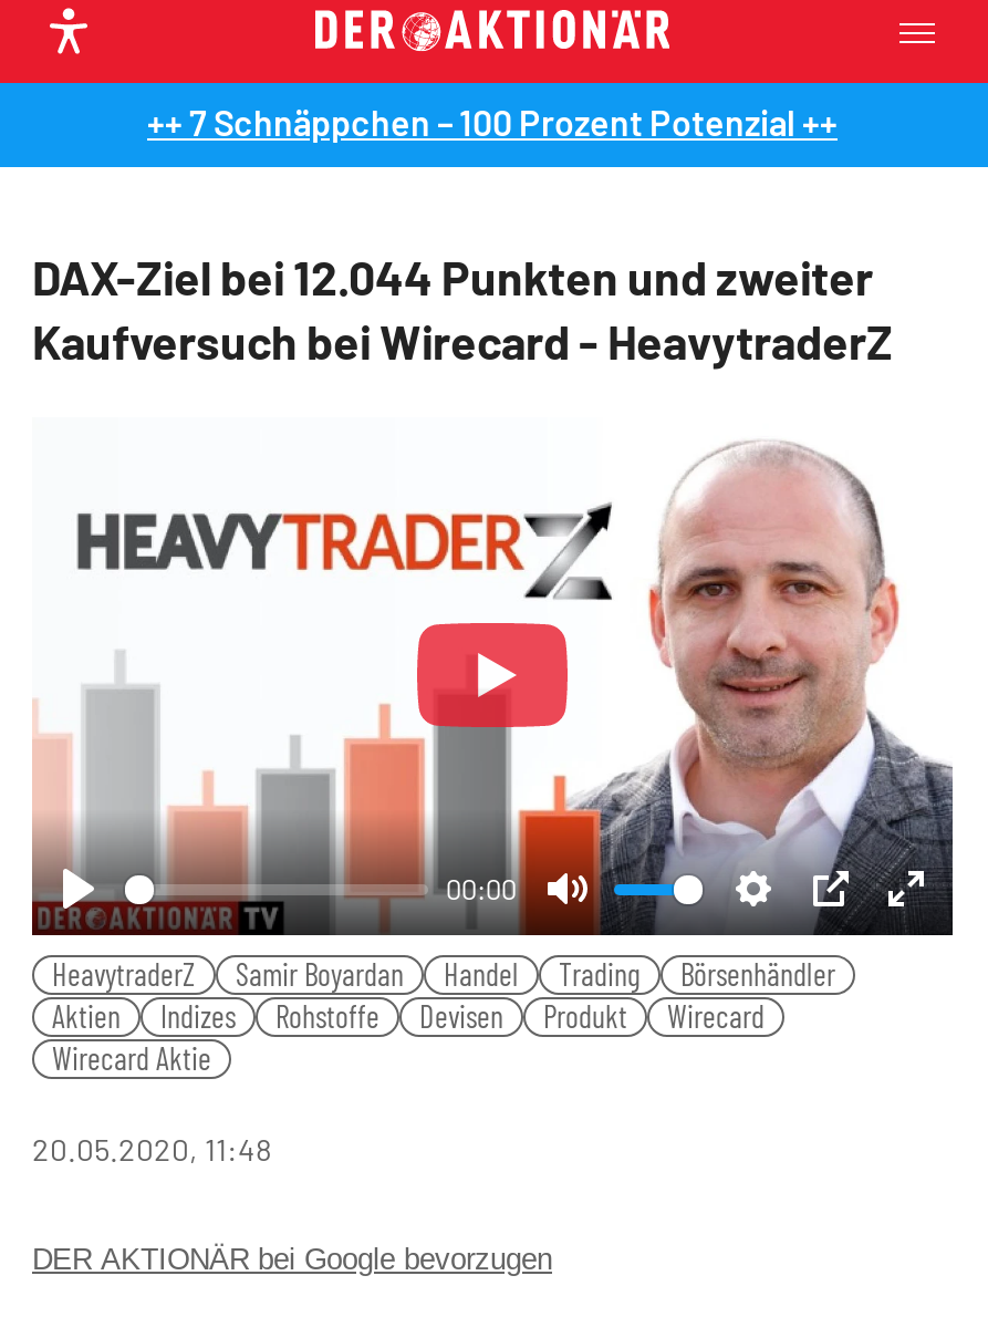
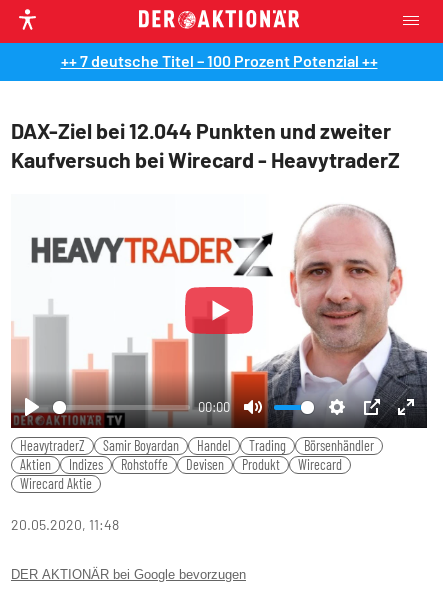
[147,101,838,143] ++ 7 Schnäppchen – 100 Prozent Potenzial ++ -> [60,51,377,70] ++ 7 deutsche Titel – 100 Prozent Potenzial ++

